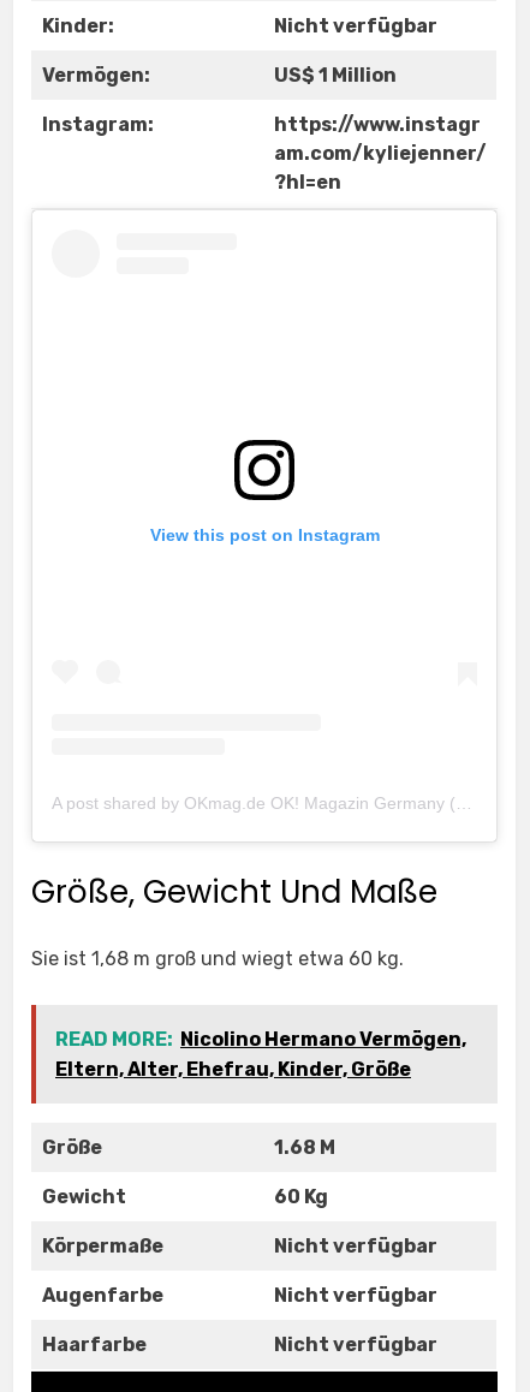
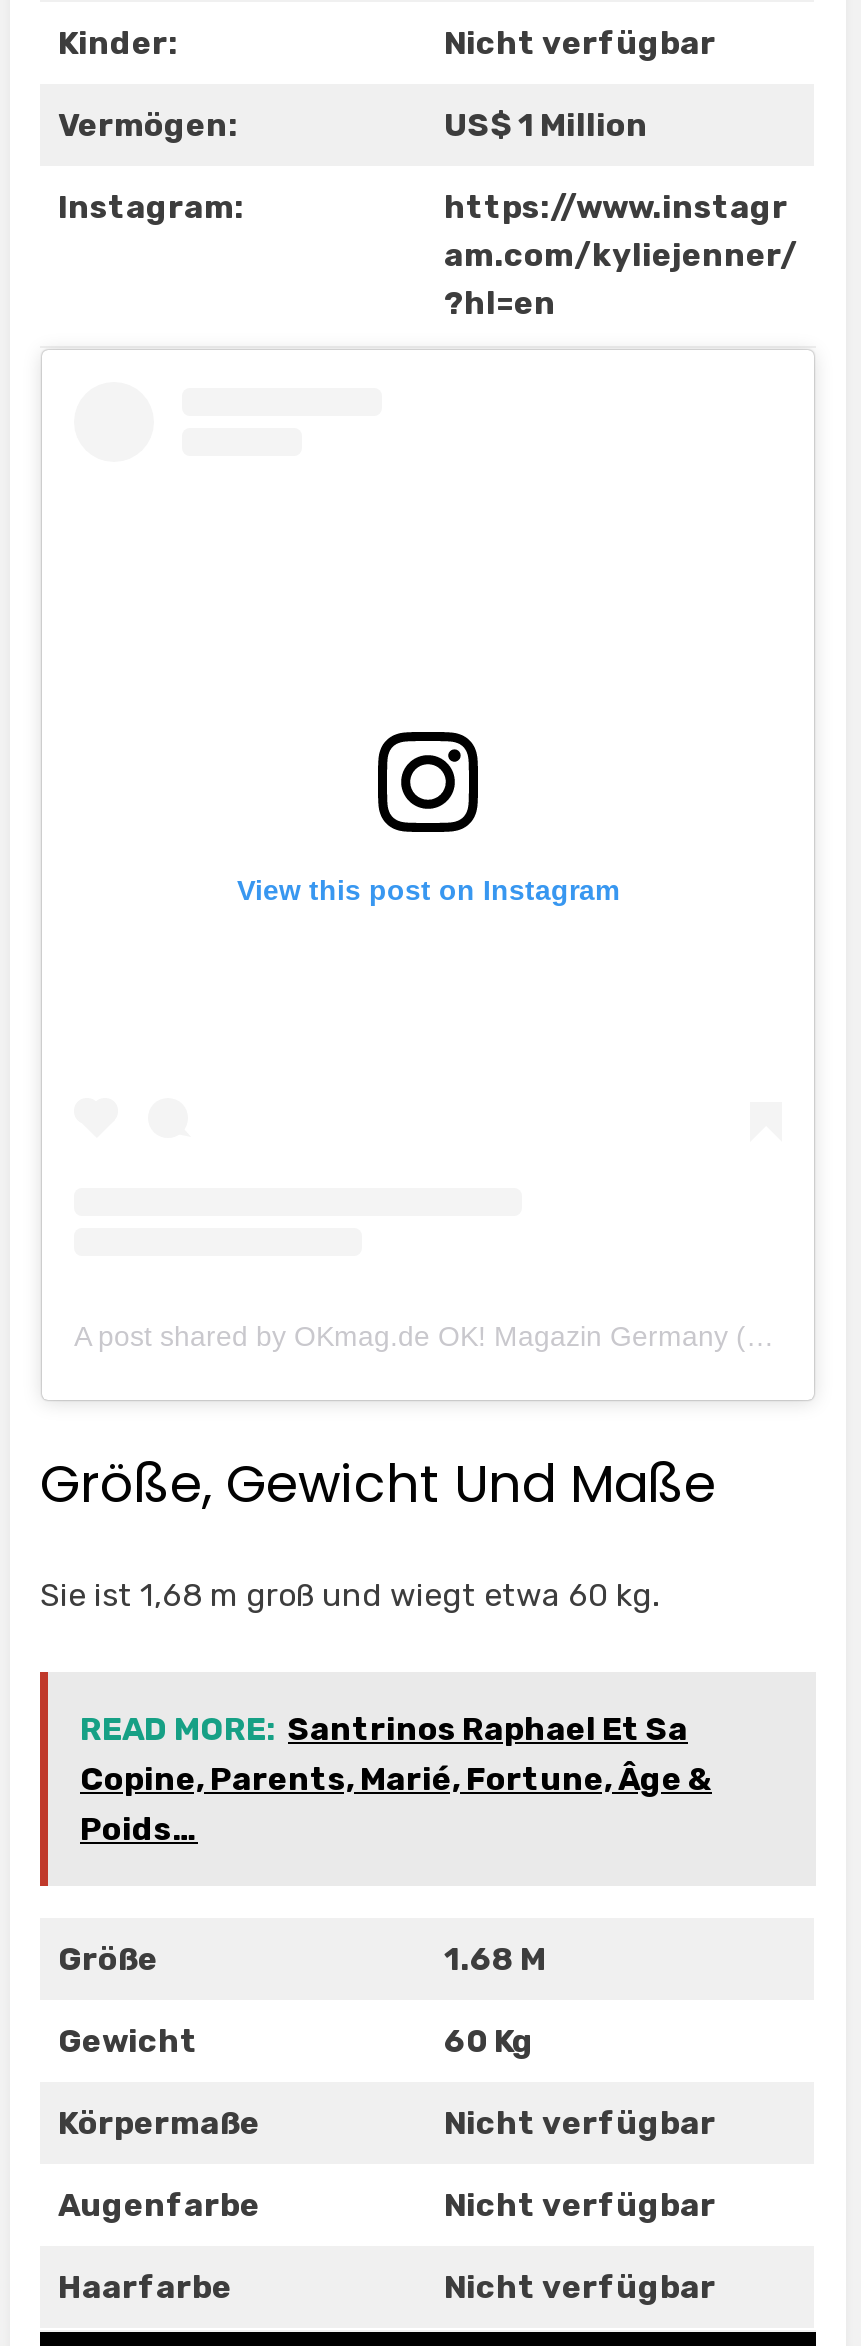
[55,1027,466,1080] READ MORE: Nicolino Hermano Vermögen, | Eltern, Alter, Ehefrau, Kinder, Größe -> [80,1709,712,1847] READ MORE: Santrinos Raphael Et Sa | Copine, Parents, Marié, Fortune, Âge & | Poids…

